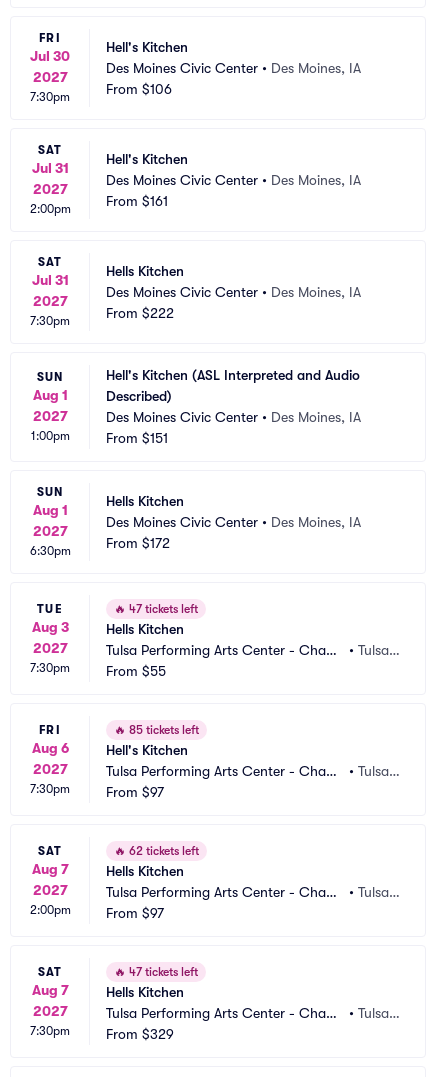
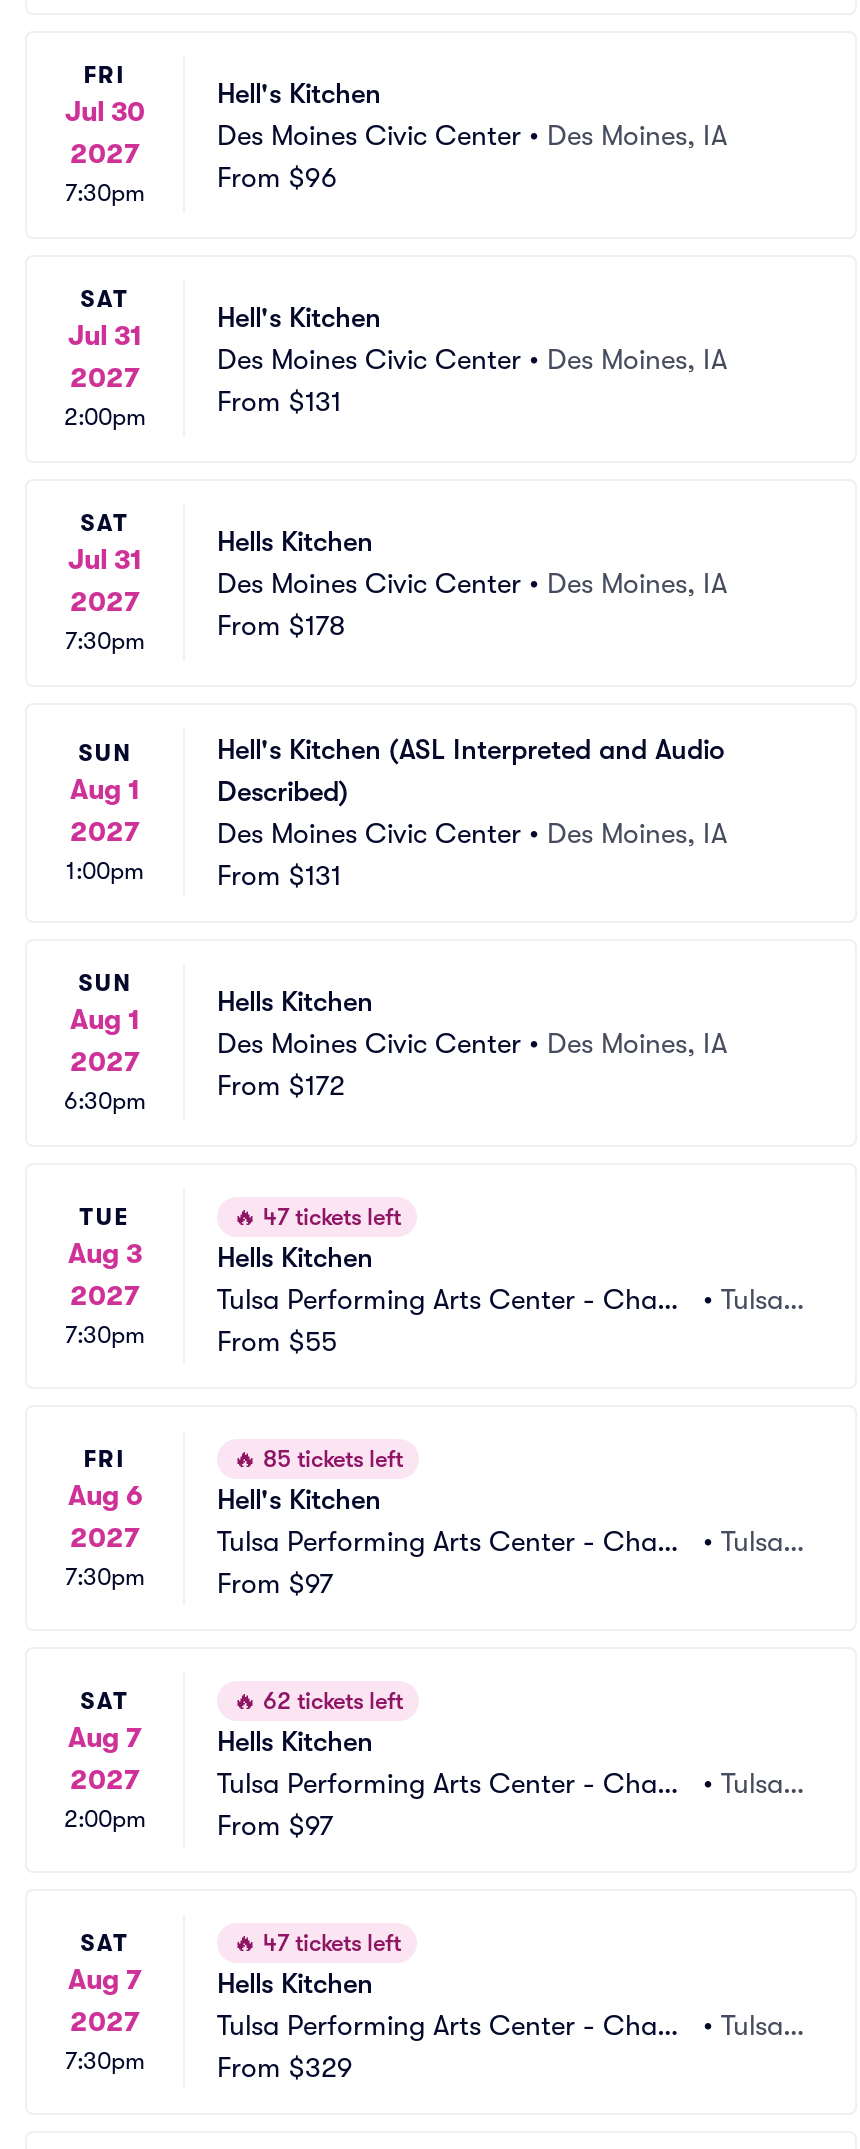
[106,80,172,96] From $106 -> [217,160,337,192] From $96
[106,192,168,208] From $161 -> [217,384,341,416] From $131
[106,304,174,320] From $222 -> [217,608,345,640] From $178
[106,430,168,446] From $151 -> [217,859,341,891] From $131

